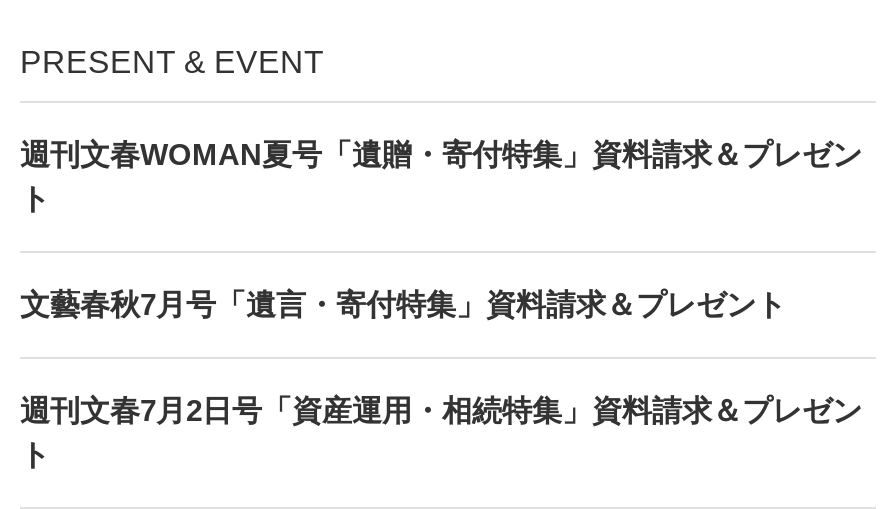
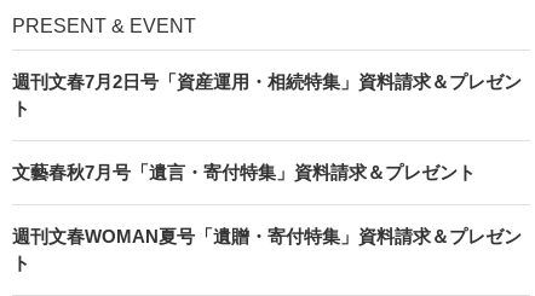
moved [20,137,862,171] -> [12,226,522,247]: 週刊文春WOMAN夏号「遺贈・寄付特集」資料請求＆プレゼン
moved [20,393,862,427] -> [12,72,522,92]: 週刊文春7月2日号「資産運用・相続特集」資料請求＆プレゼン

